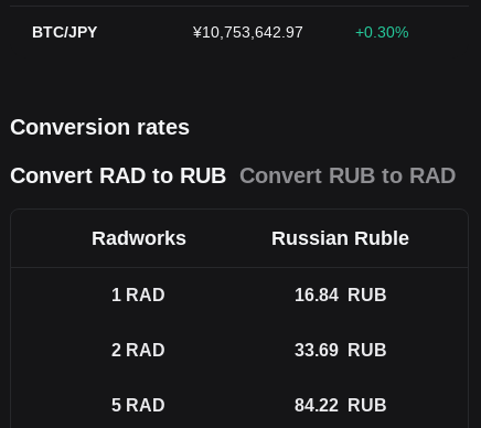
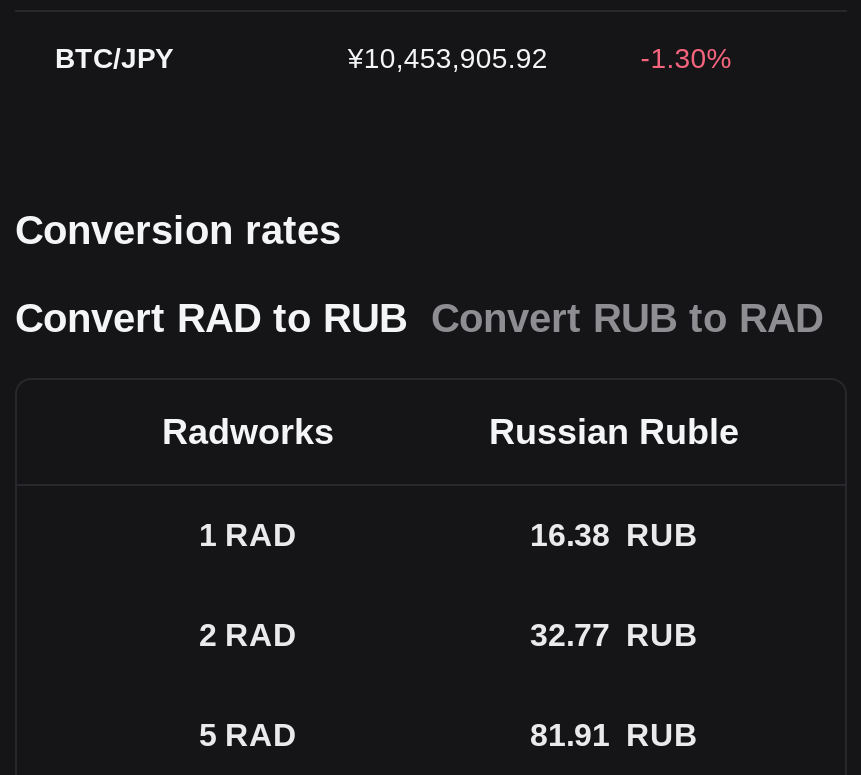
[194,23,304,41] ¥10,753,642.97 -> [348,42,548,74] ¥10,453,905.92
[355,23,408,41] +0.30% -> [641,42,731,74] -1.30%
[294,286,387,304] 16.84 RUB -> [530,518,698,552] 16.38 RUB
[294,341,387,360] 33.69 RUB -> [530,618,698,652] 32.77 RUB
[294,396,387,415] 84.22 RUB -> [530,718,698,752] 81.91 RUB

